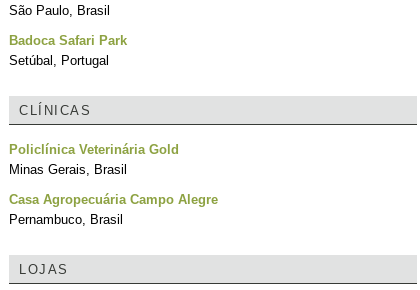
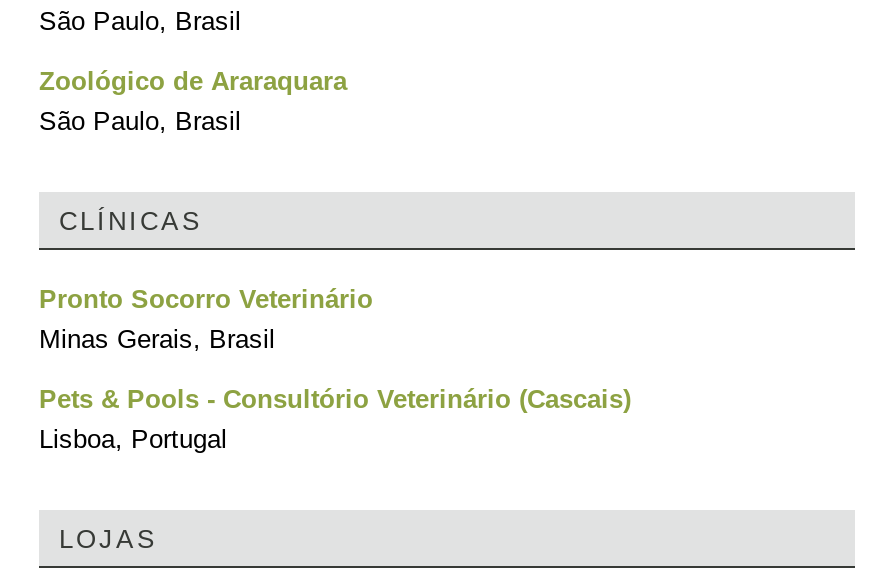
[9,33,127,68] Badoca Safari Park | Setúbal, Portugal -> [39,66,347,136] Zoológico de Araraquara | São Paulo, Brasil
[9,142,179,157] Policlínica Veterinária Gold -> [39,284,373,314] Pronto Socorro Veterinário
[9,192,218,227] Casa Agropecuária Campo Alegre | Pernambuco, Brasil -> [39,384,631,454] Pets & Pools - Consultório Veterinário (Cascais) | Lisboa, Portugal

